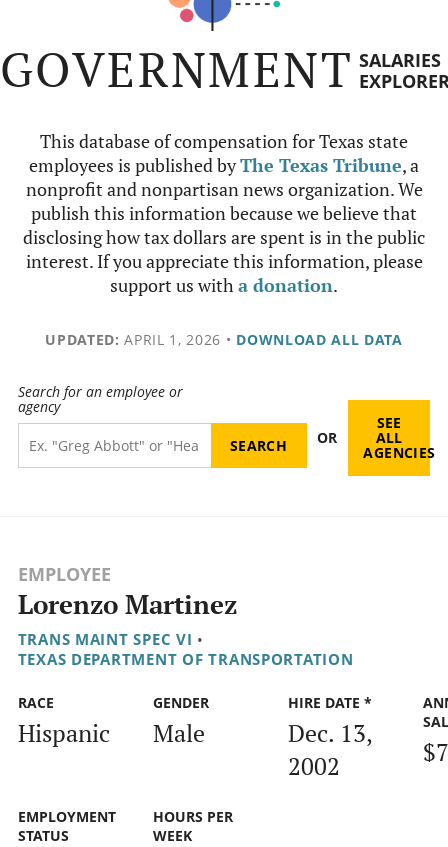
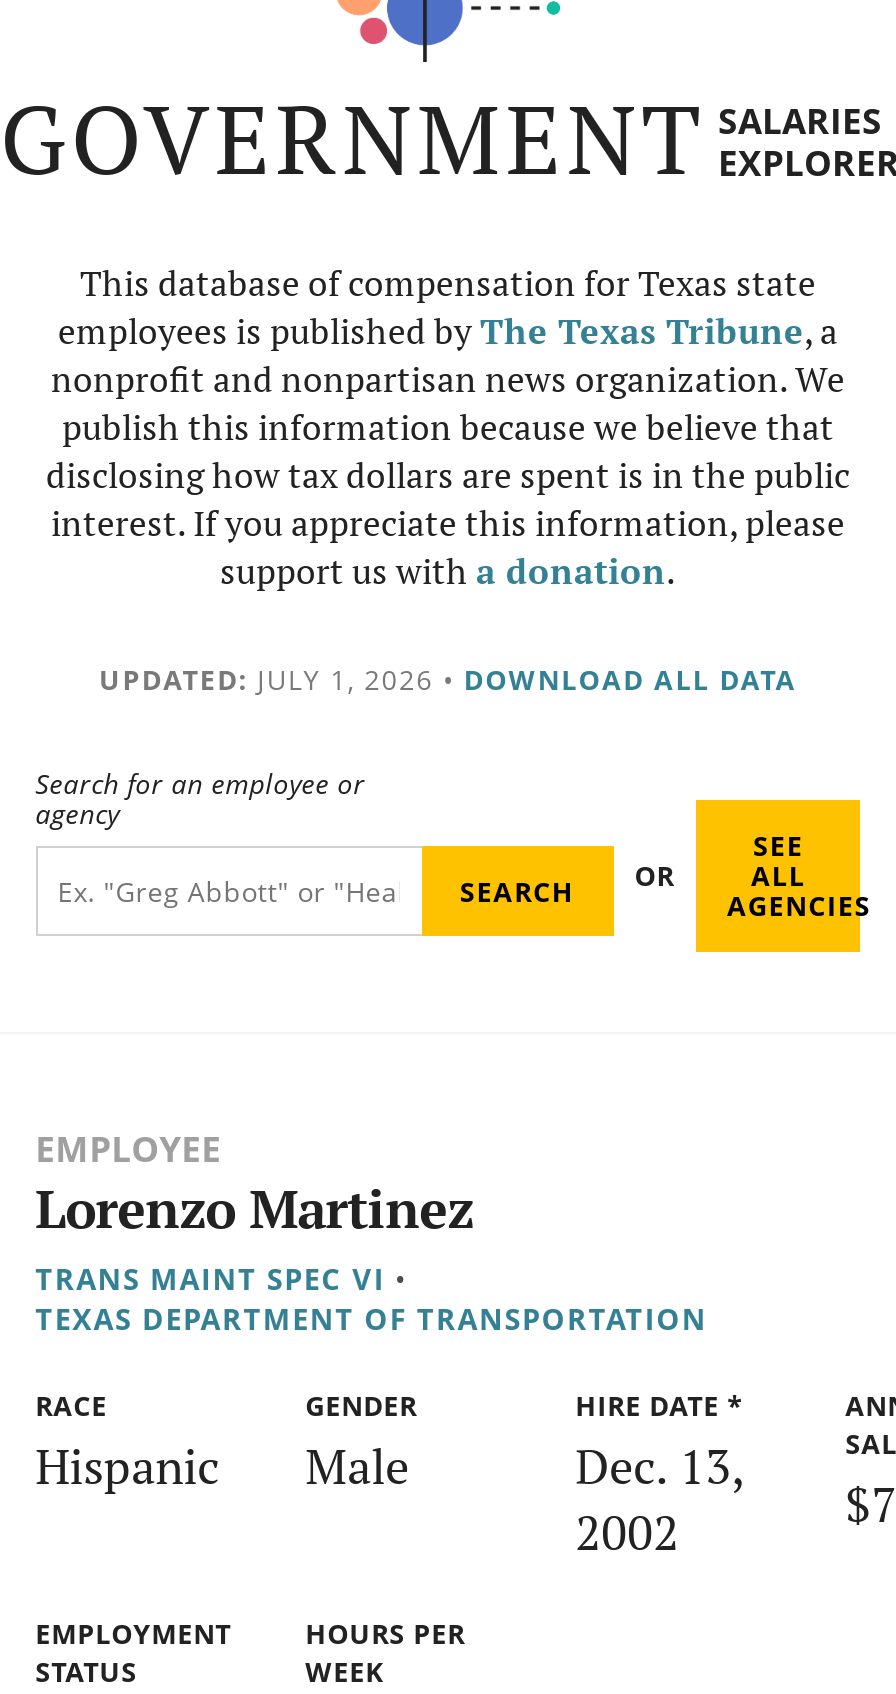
[45,330,403,349] UPDATED: APRIL 1, 2026 • DOWNLOAD ALL DATA -> [99,660,797,698] UPDATED: JULY 1, 2026 • DOWNLOAD ALL DATA

